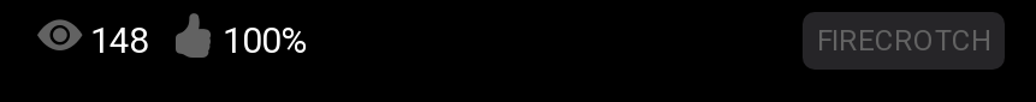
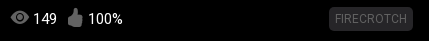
[90,20,307,63] 148 100% -> [33,10,123,28] 149 100%

